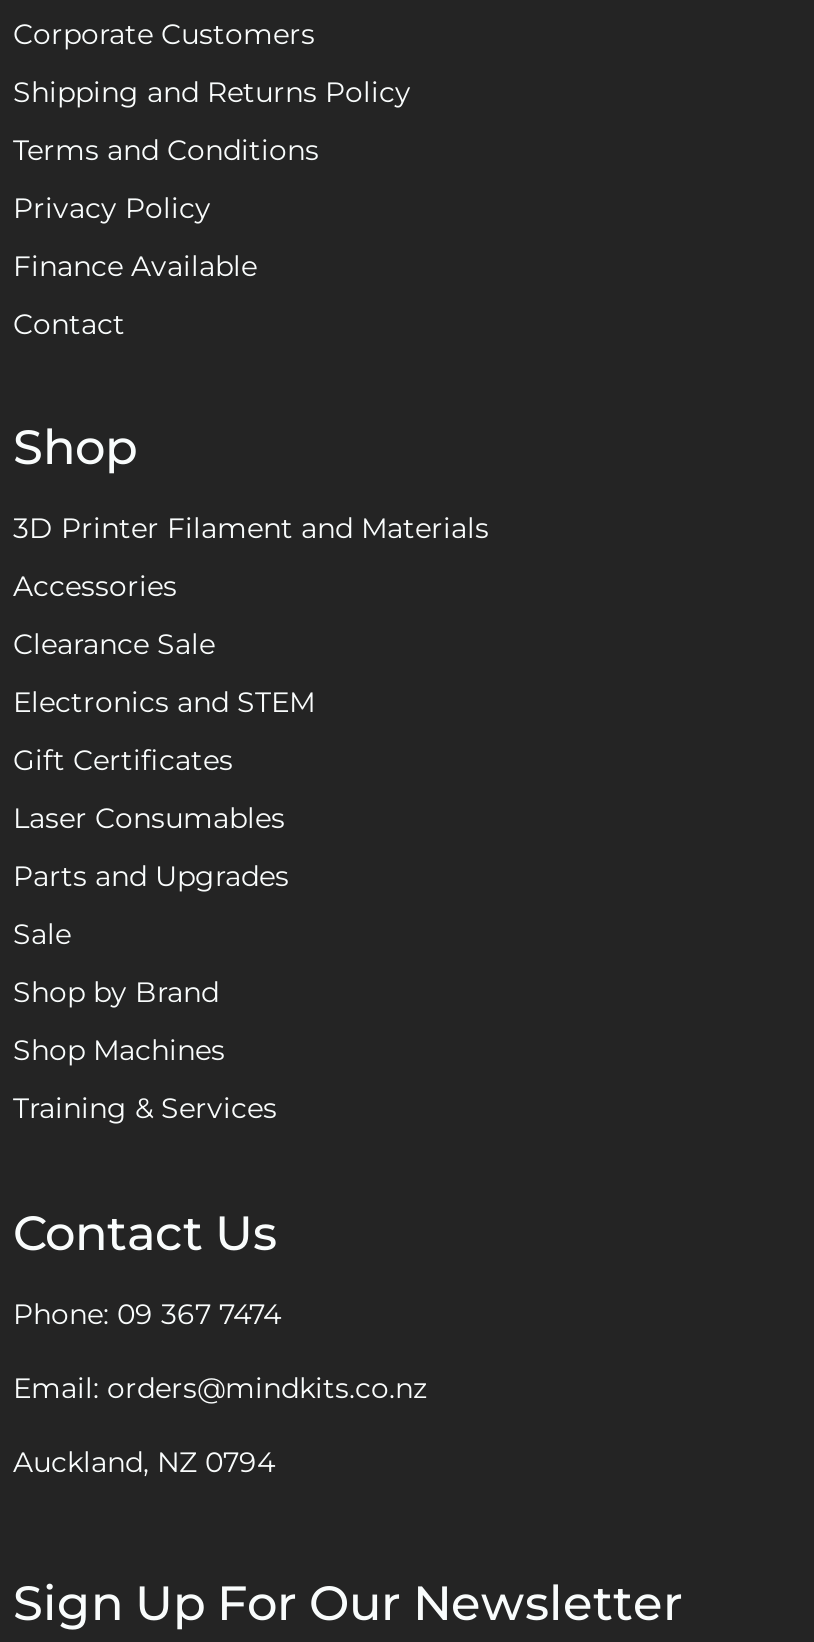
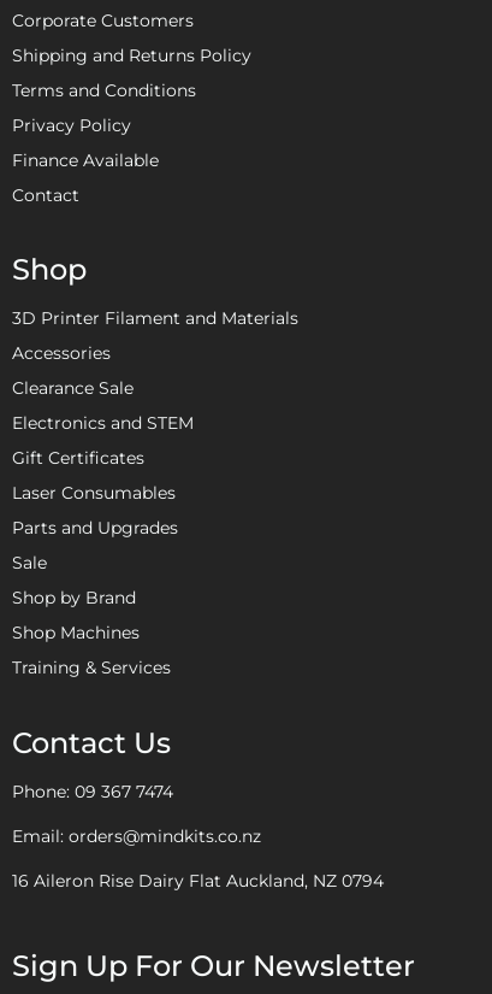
[13,1444,275,1480] Auckland, NZ 0794 -> [12,870,384,892] 16 Aileron Rise Dairy Flat Auckland, NZ 0794

